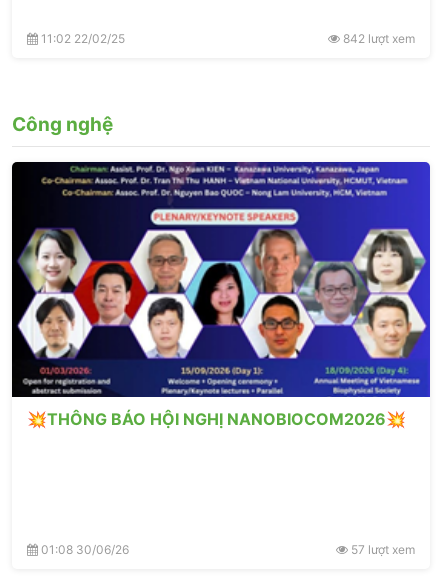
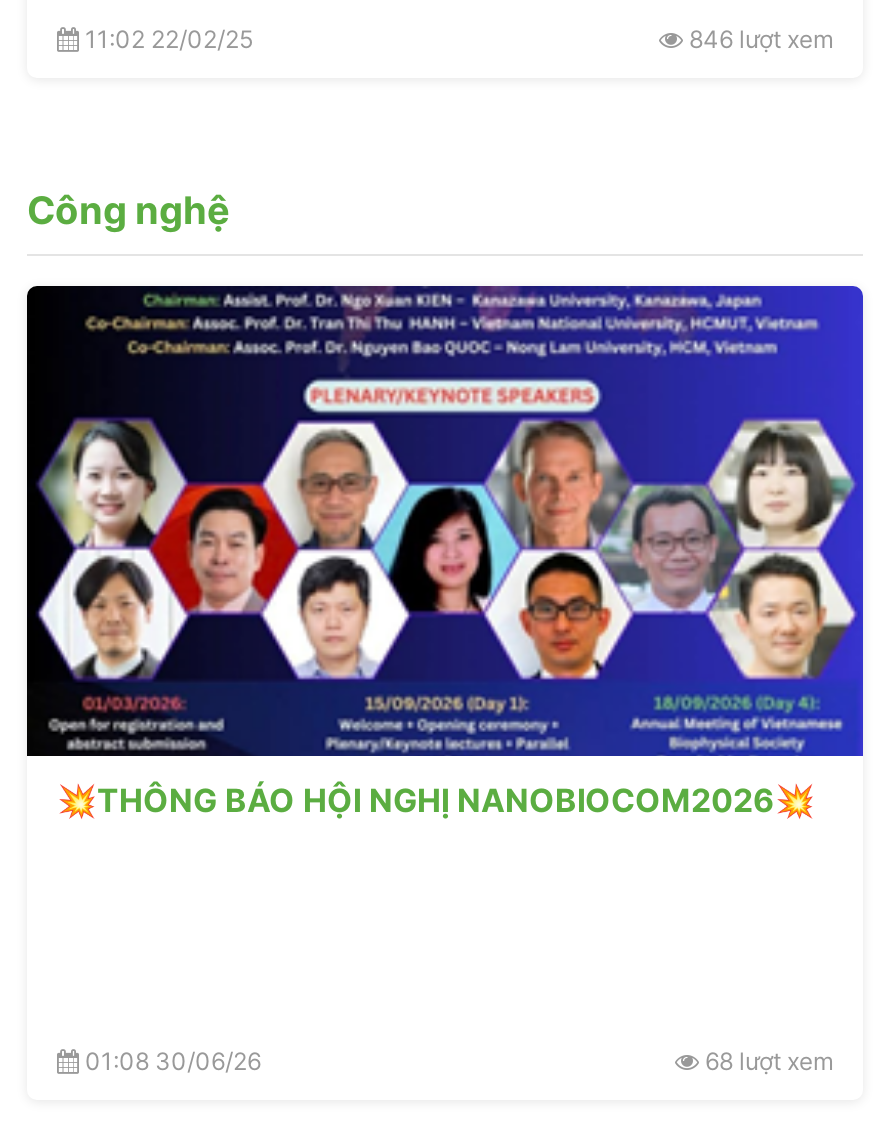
[340,31,415,46] 842 lượt xem -> [683,24,833,54] 846 lượt xem
[348,542,415,557] 57 lượt xem -> [699,1047,833,1077] 68 lượt xem

